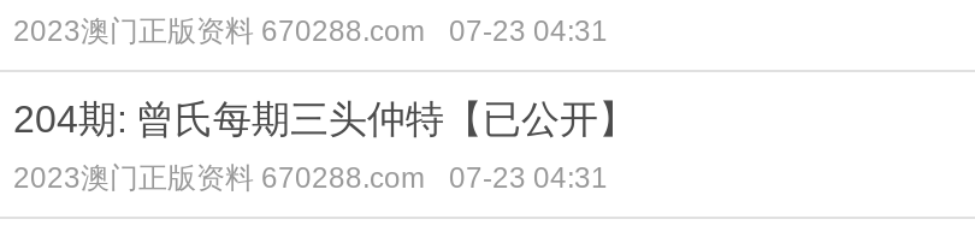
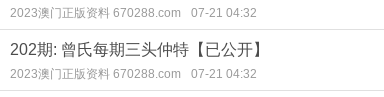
[13,14,608,48] 2023澳门正版资料 670288.com 07-23 04:31 -> [10,6,257,20] 2023澳门正版资料 670288.com 07-21 04:32
[13,99,637,140] 204期: 曾氏每期三头仲特【已公开】 -> [10,41,269,58] 202期: 曾氏每期三头仲特【已公开】
[13,161,608,195] 2023澳门正版资料 670288.com 07-23 04:31 -> [10,67,257,81] 2023澳门正版资料 670288.com 07-21 04:32

